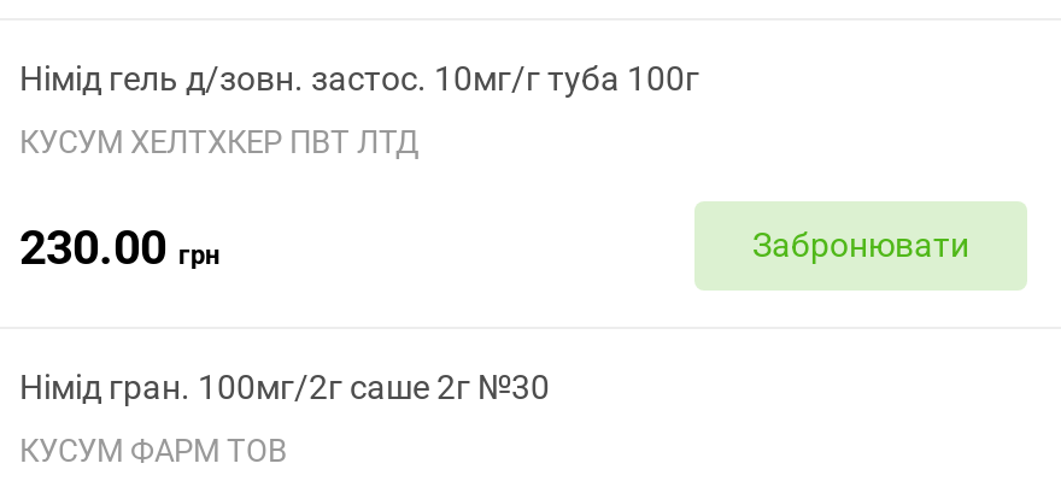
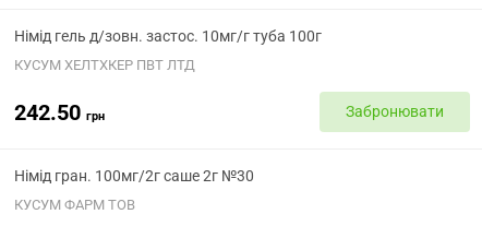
[19,217,219,275] 230.00 грн -> [14,99,105,125] 242.50 грн

